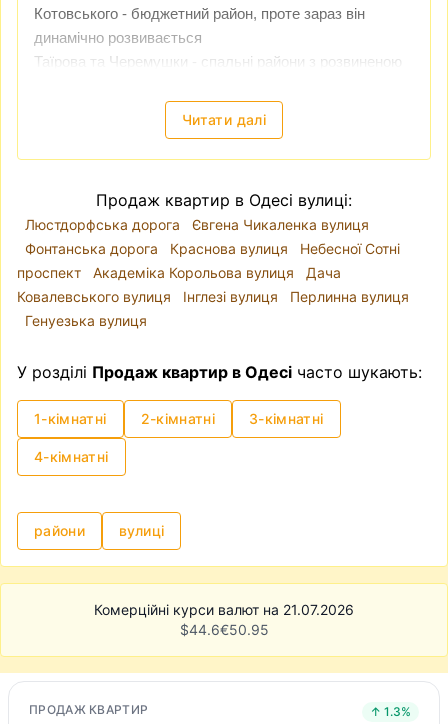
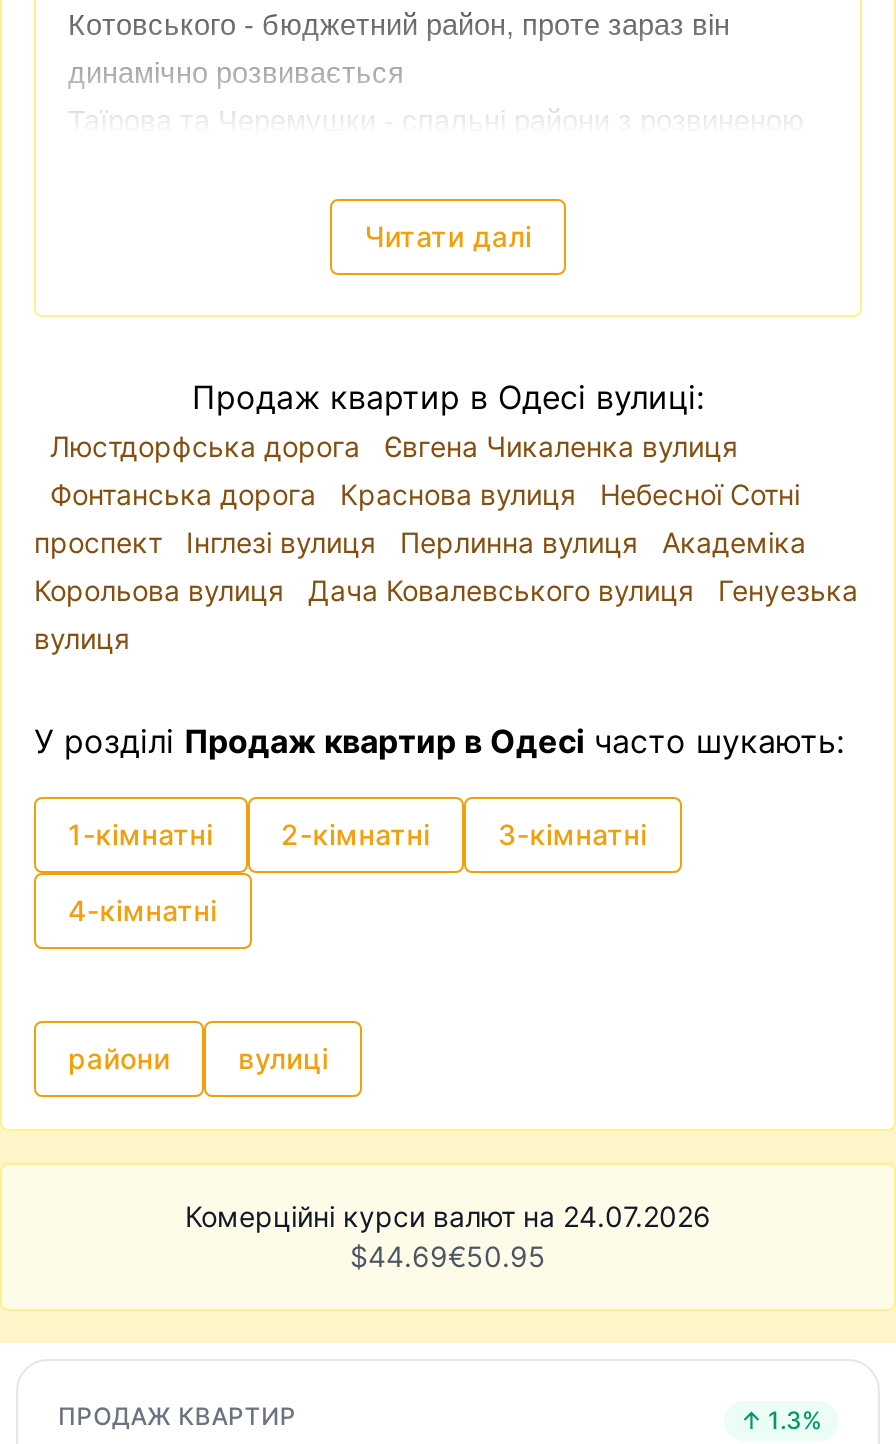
[17,264,409,329] проспект Академіка Корольова вулиця Дача | Ковалевського вулиця Інглезі вулиця Перлинна вулиця | Генуезька вулиця -> [34,525,858,655] проспект Інглезі вулиця Перлинна вулиця Академіка | Корольова вулиця Дача Ковалевського вулиця Генуезька | вулиця
[94,601,354,618] Комерційні курси валют на 21.07.2026 -> [185,1199,711,1233] Комерційні курси валют на 24.07.2026
[179,621,268,638] $44.6€50.95 -> [350,1239,546,1273] $44.69€50.95

